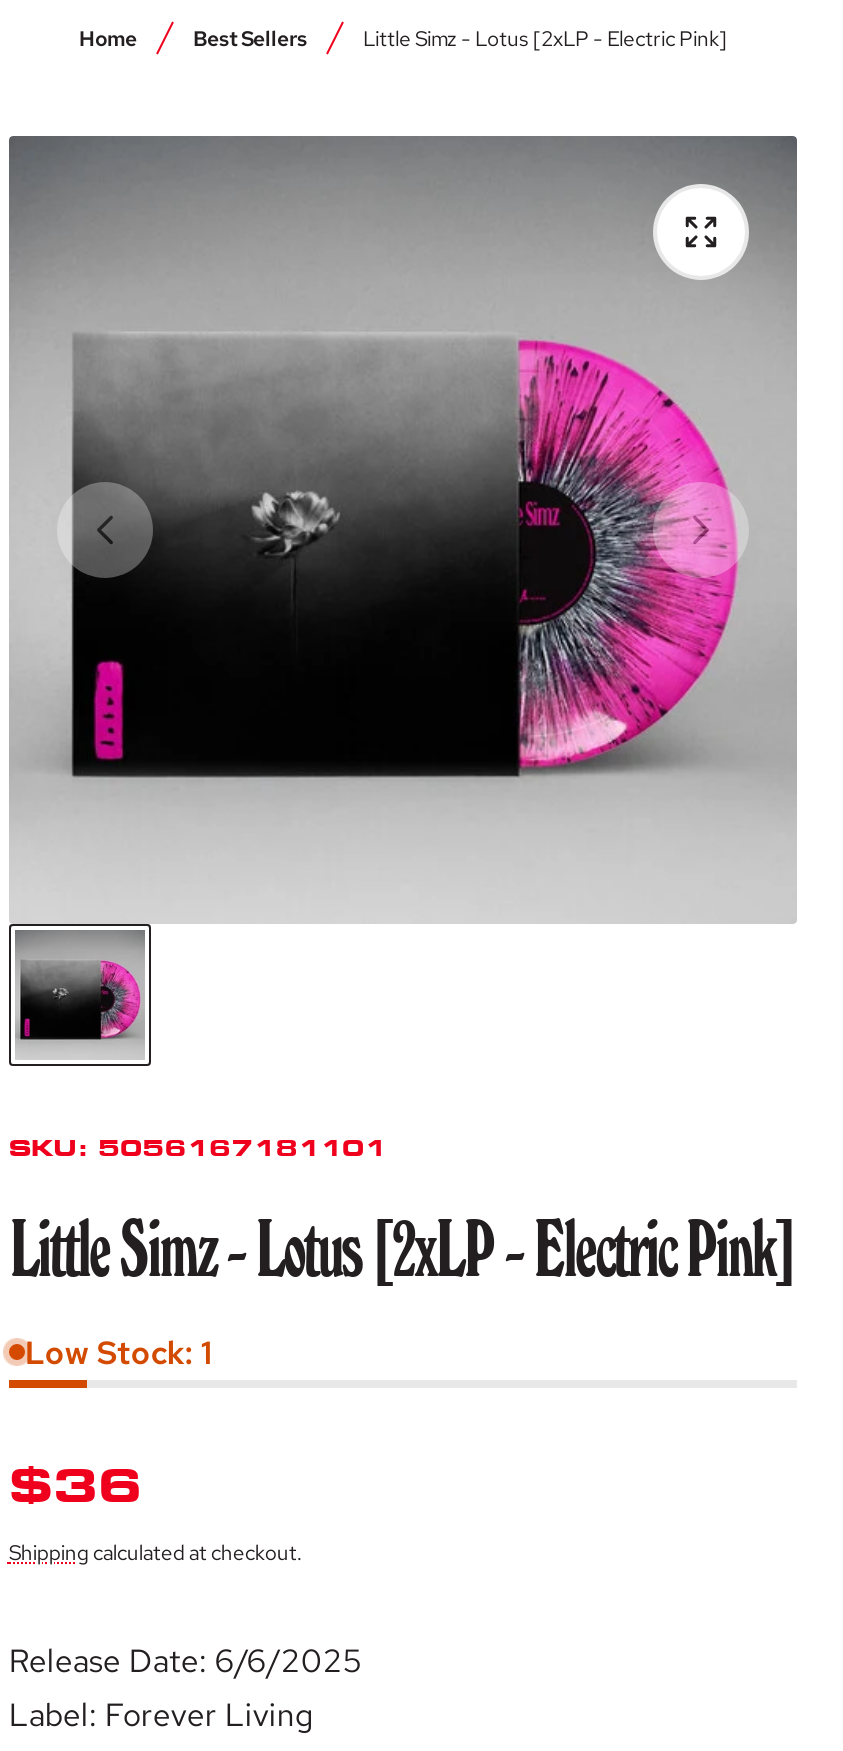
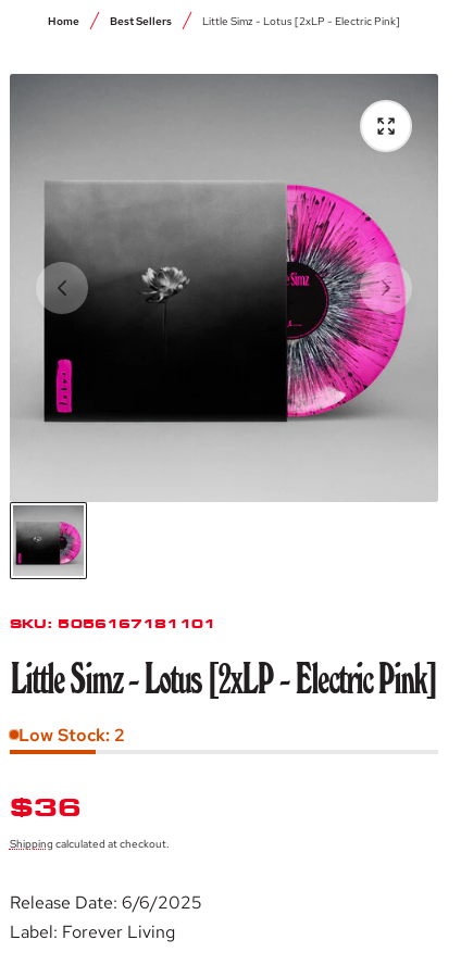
[25,1331,213,1373] Low Stock: 1 -> [18,723,125,746] Low Stock: 2

